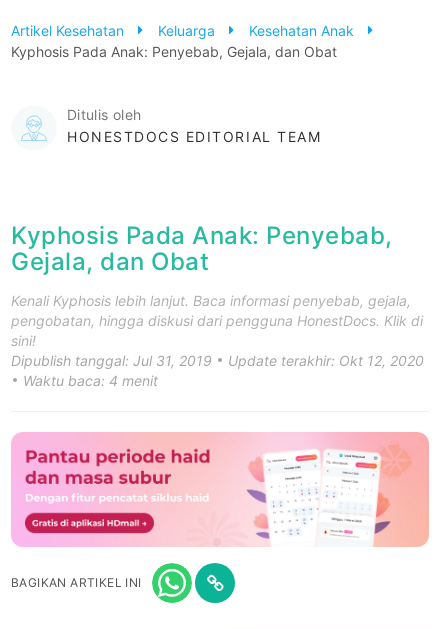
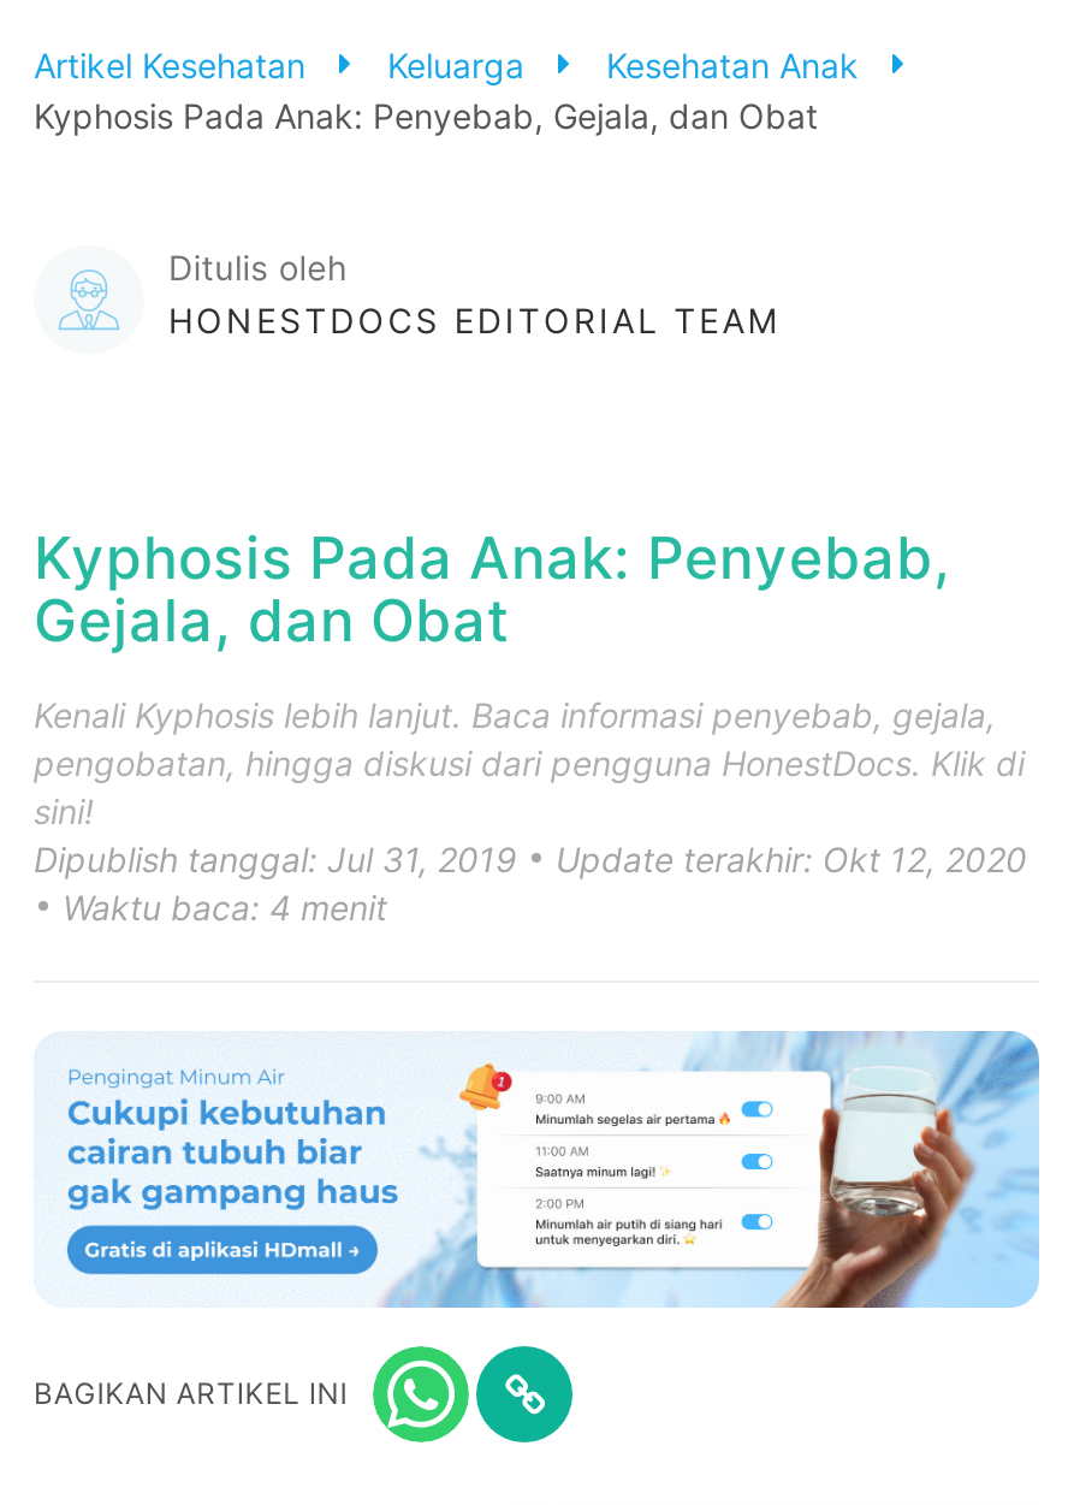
[11,431,430,548] [image] -> [36,1029,1042,1310] [image]

